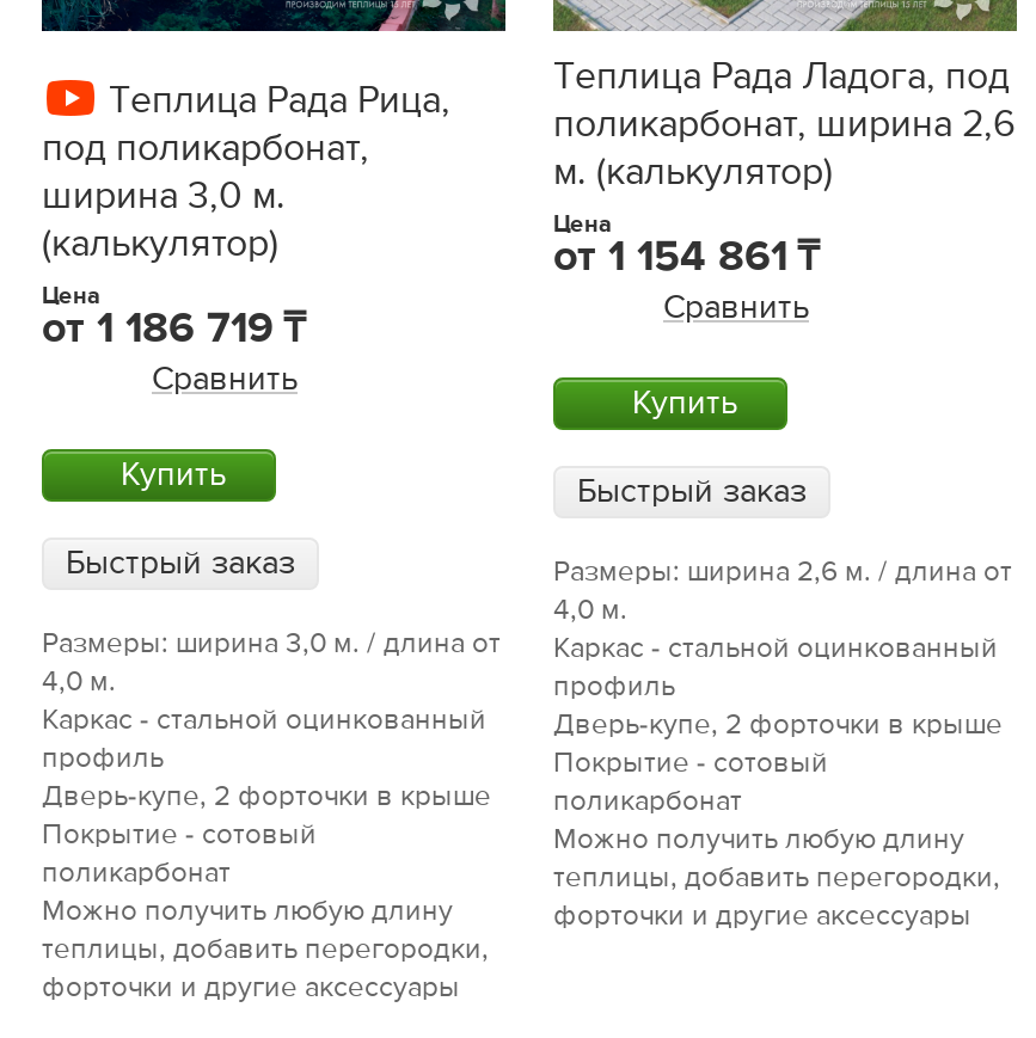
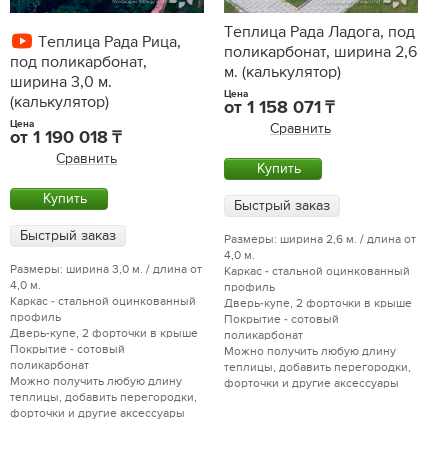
[553,236,787,279] от 1 154 861 -> [224,99,321,117] от 1 158 071
[42,309,274,352] от 1 186 719 -> [10,129,108,147] от 1 190 018

